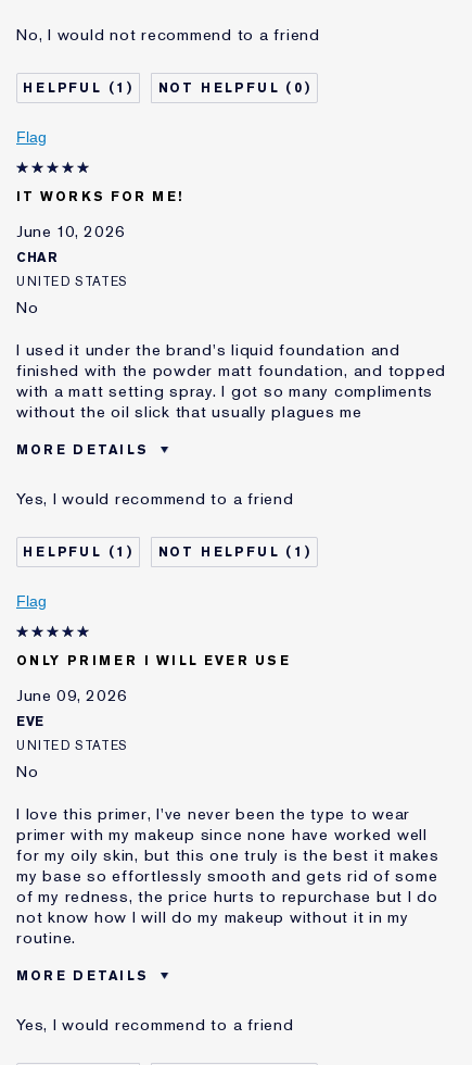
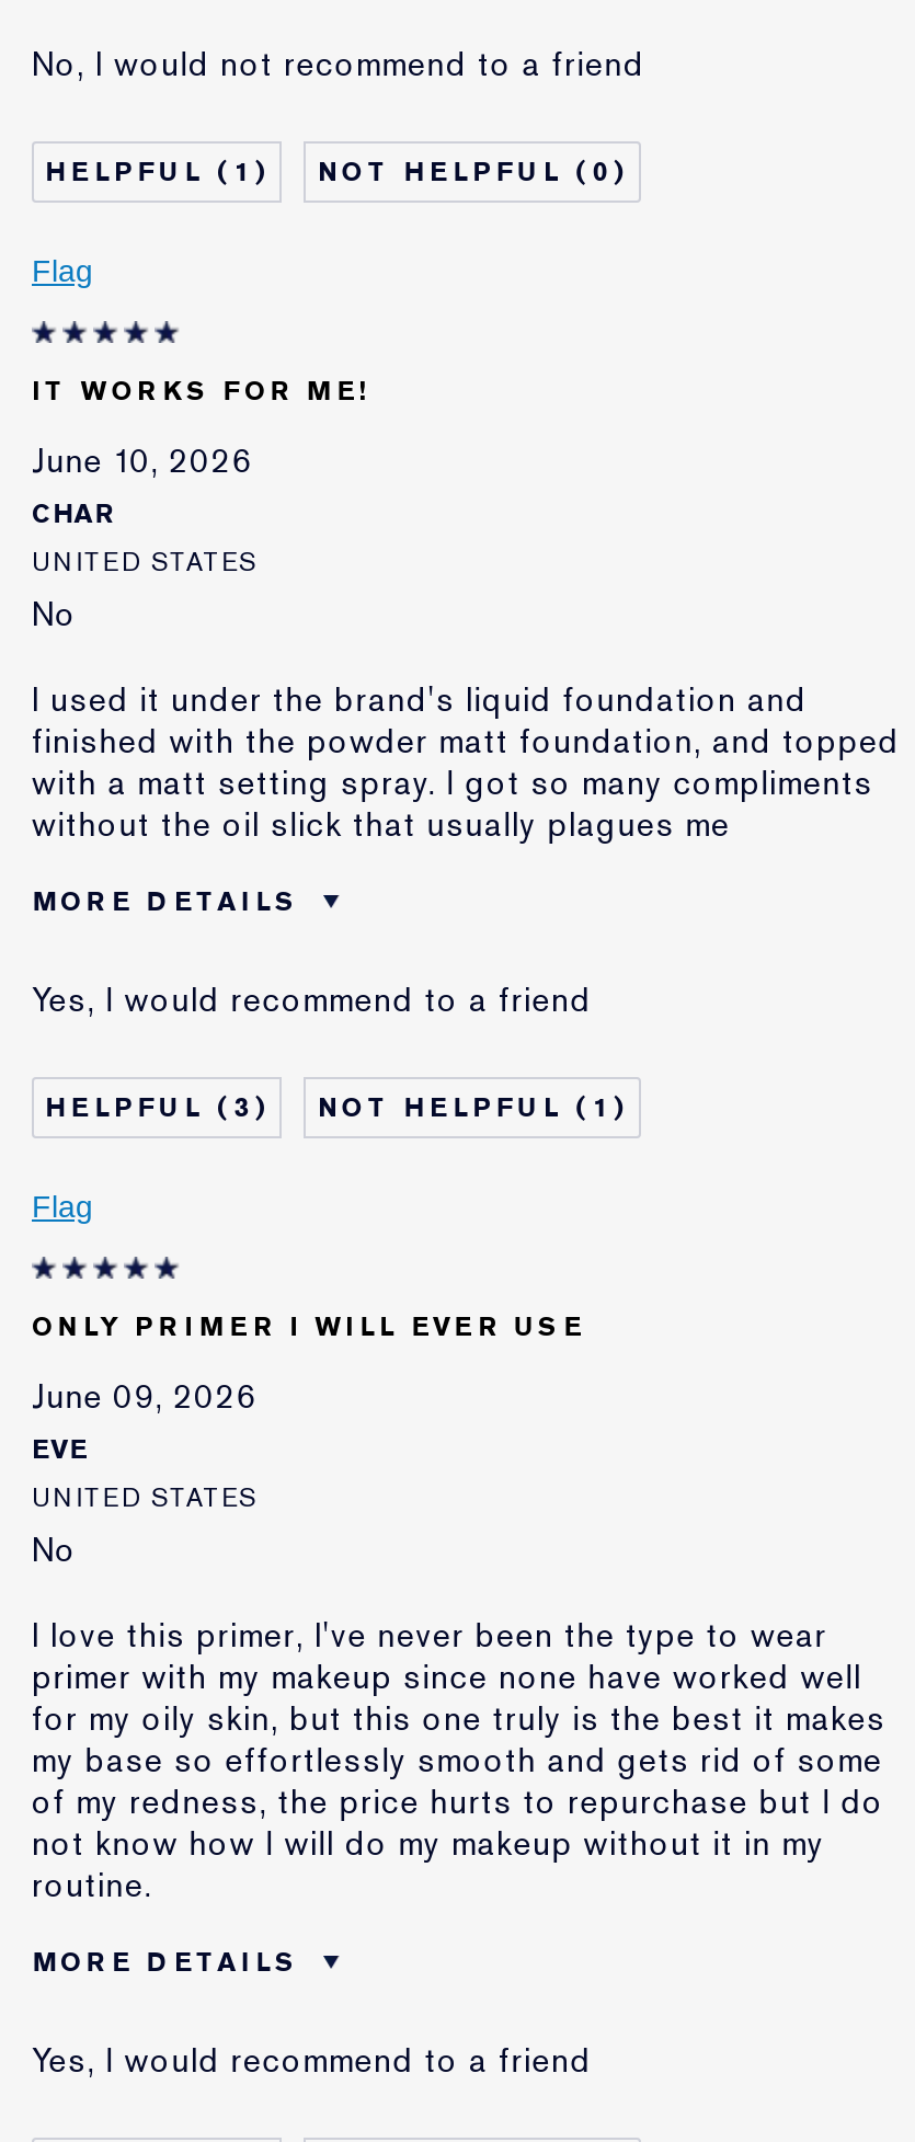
[116,543,126,560] 1 -> [234,1089,253,1124] 3

